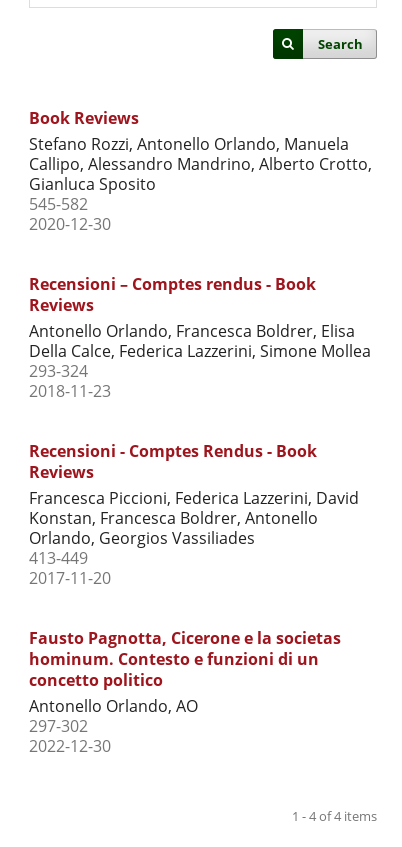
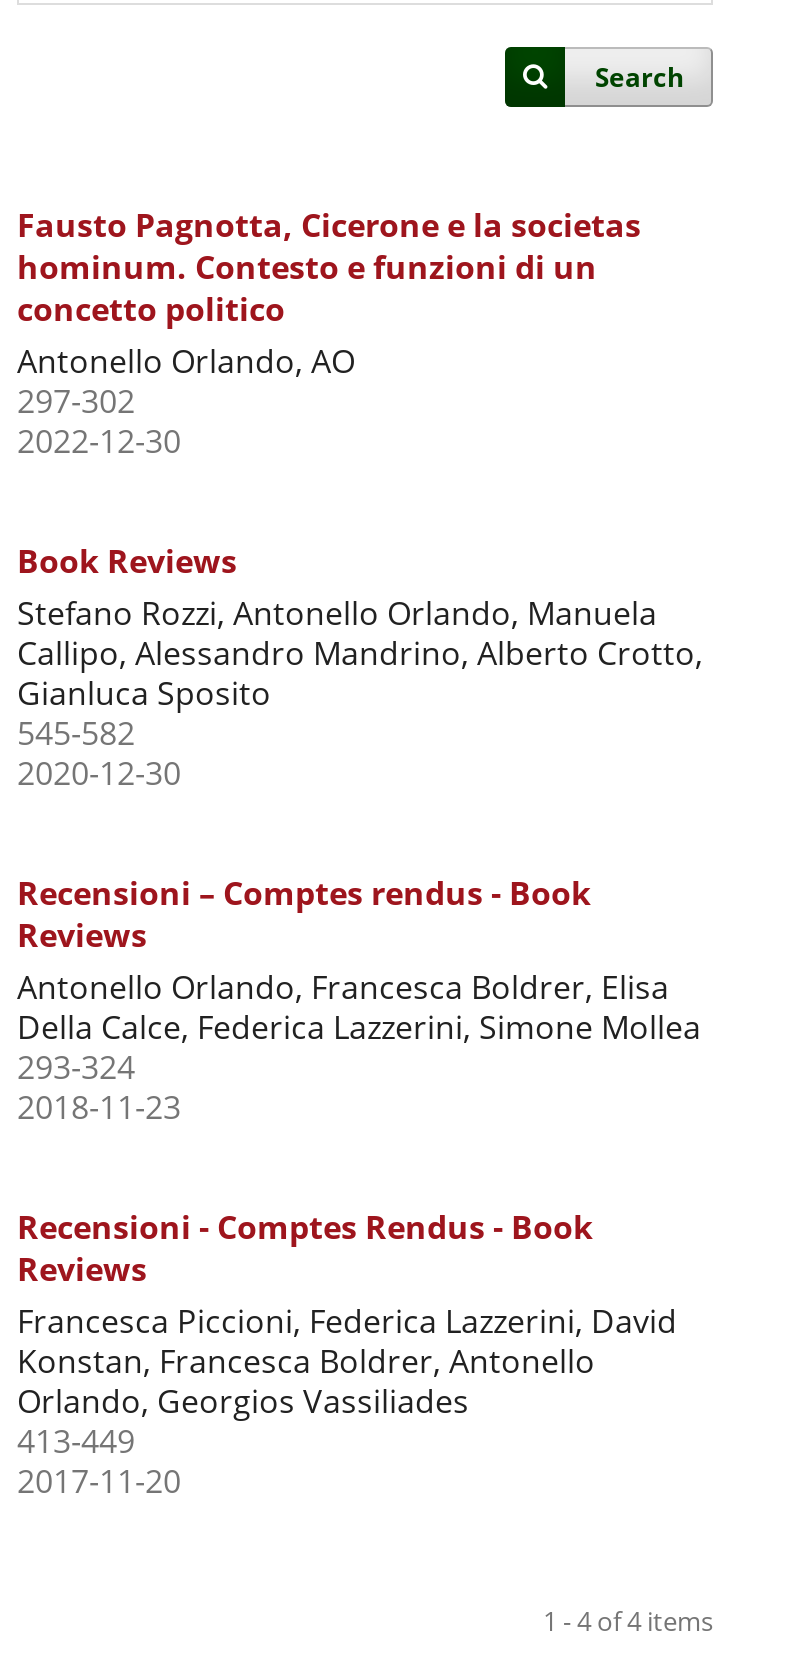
moved [29,107,372,589] -> [17,540,703,1504]: Book Reviews | Stefano Rozzi, Antonello Orlando, Manuela | Callipo, Alessandro Mandrino, Alberto Crotto, | ... | 413-449 | 2017-11-20
moved [29,627,341,757] -> [17,204,641,464]: Fausto Pagnotta, Cicerone e la societas | hominum. Contesto e funzioni di un | concetto politico | Antonello Orlando, AO | 297-302 | 2022-12-30

